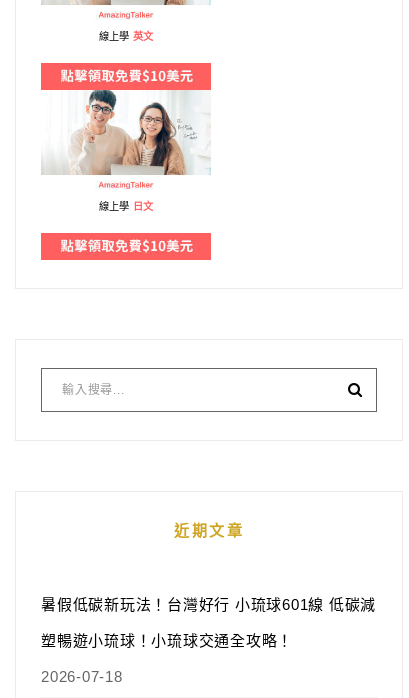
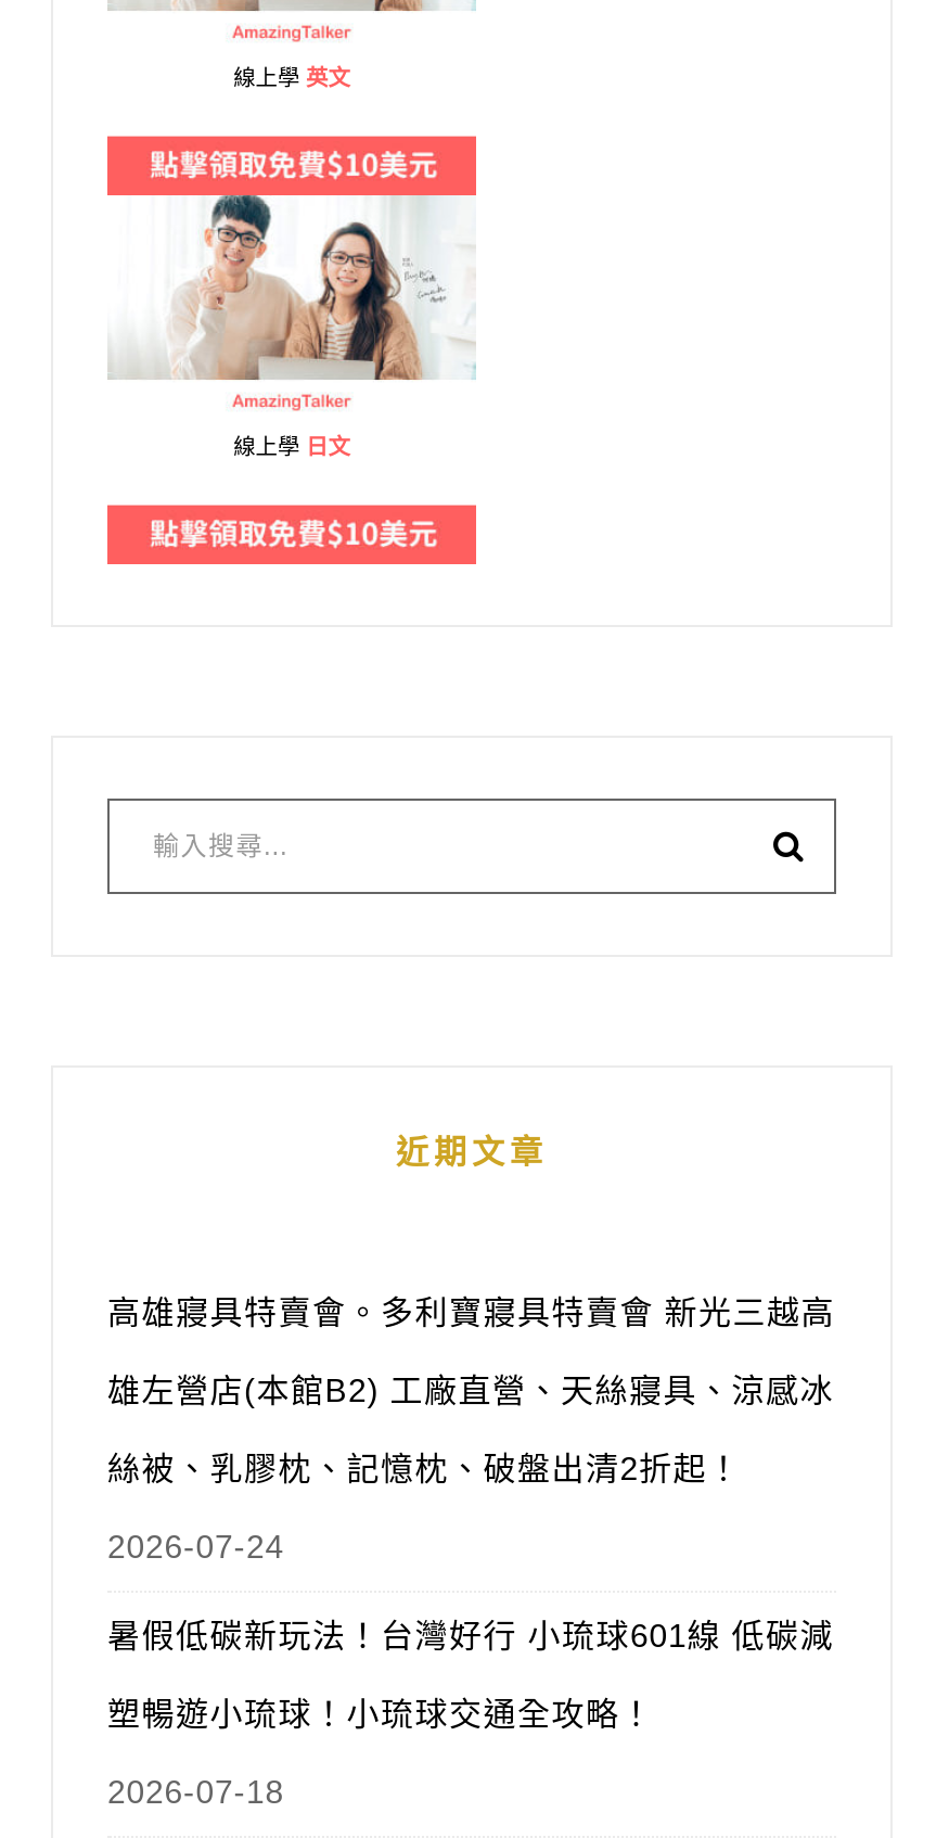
none -> [107,1294,835,1565] 高雄寢具特賣會。多利寶寢具特賣會 新光三越高 | 雄左營店(本館B2) 工廠直營、天絲寢具、涼感冰 | 絲被、乳膠枕、記憶枕、破盤出清2折起！ | 2026-07-24

